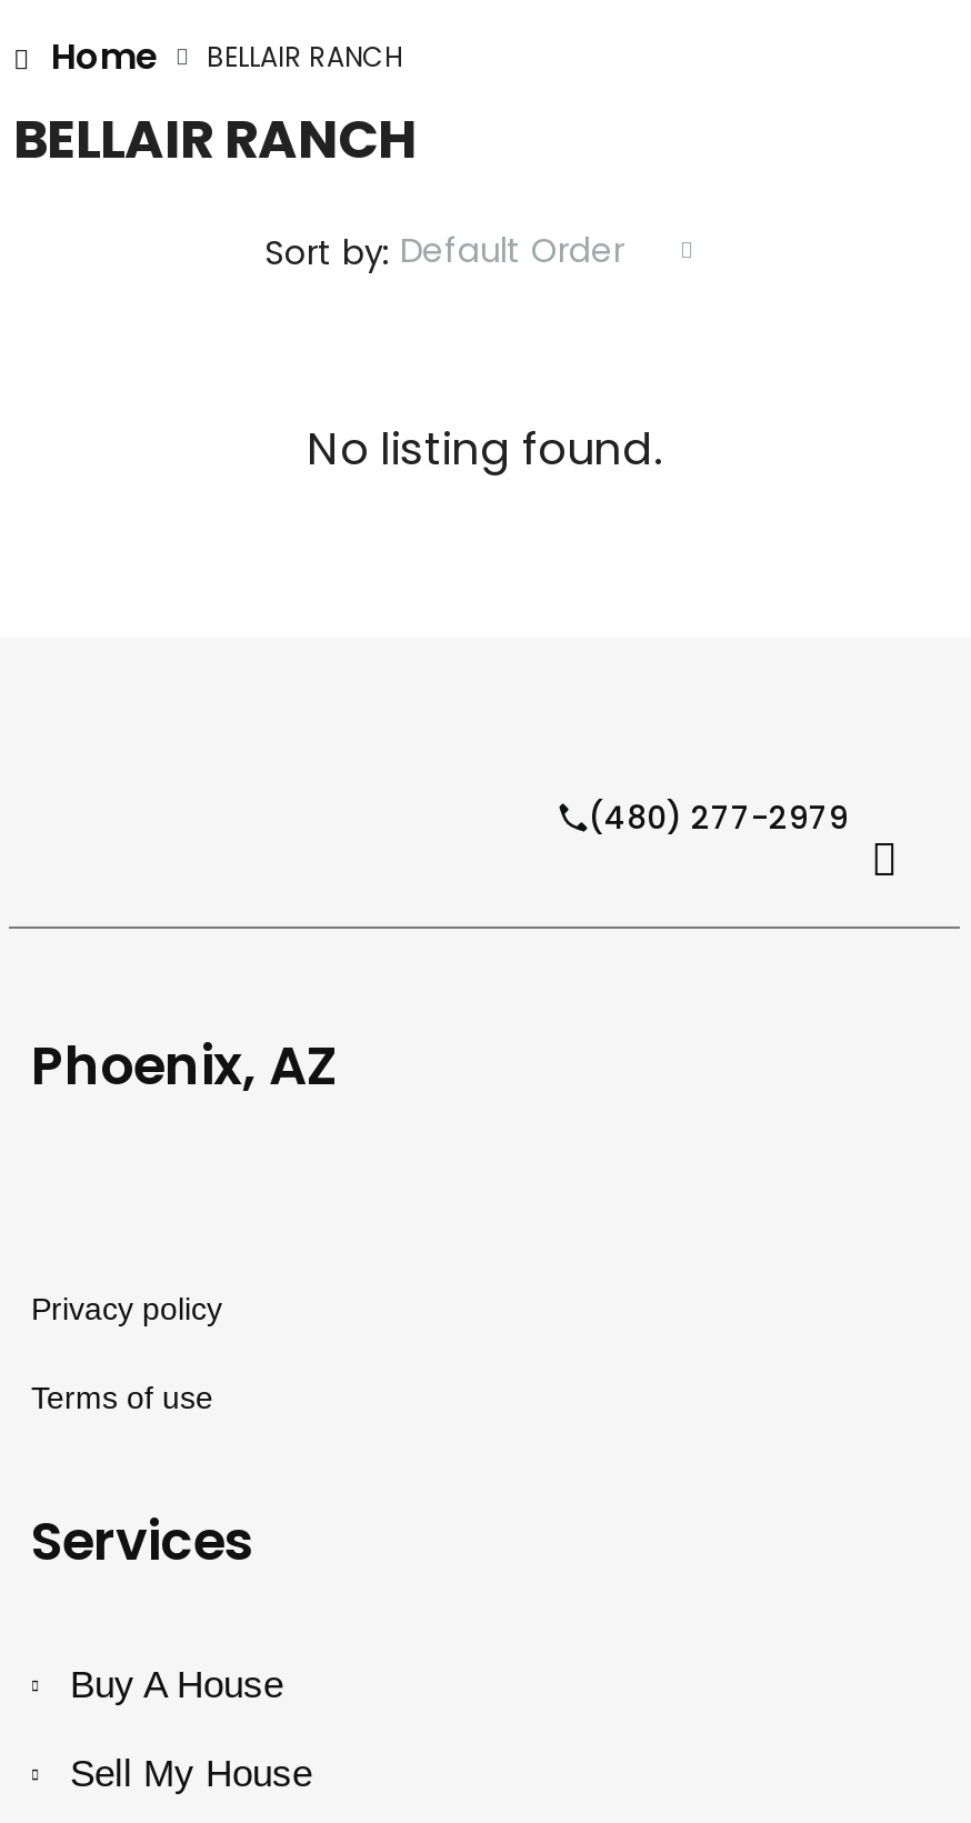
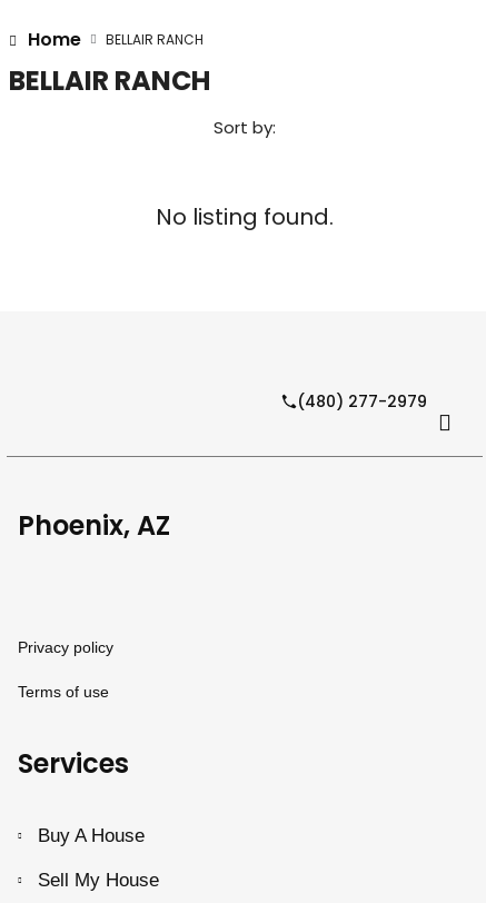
[264,227,624,274] Sort by: Default Order -> [214,116,276,139] Sort by:

